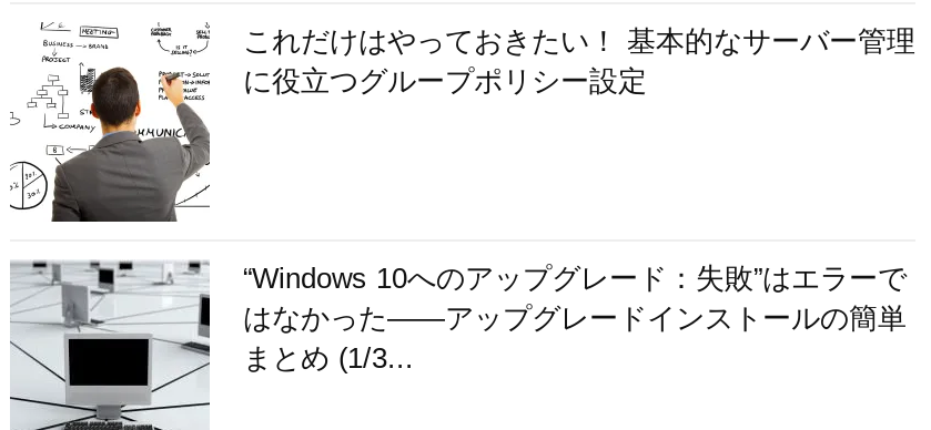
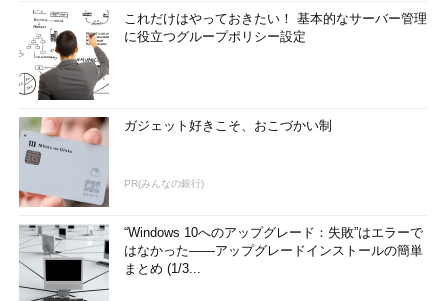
none -> [18,116,332,208] [image] | ガジェット好きこそ、おこづかい制
none -> [124,178,204,189] PR(みんなの銀行)

